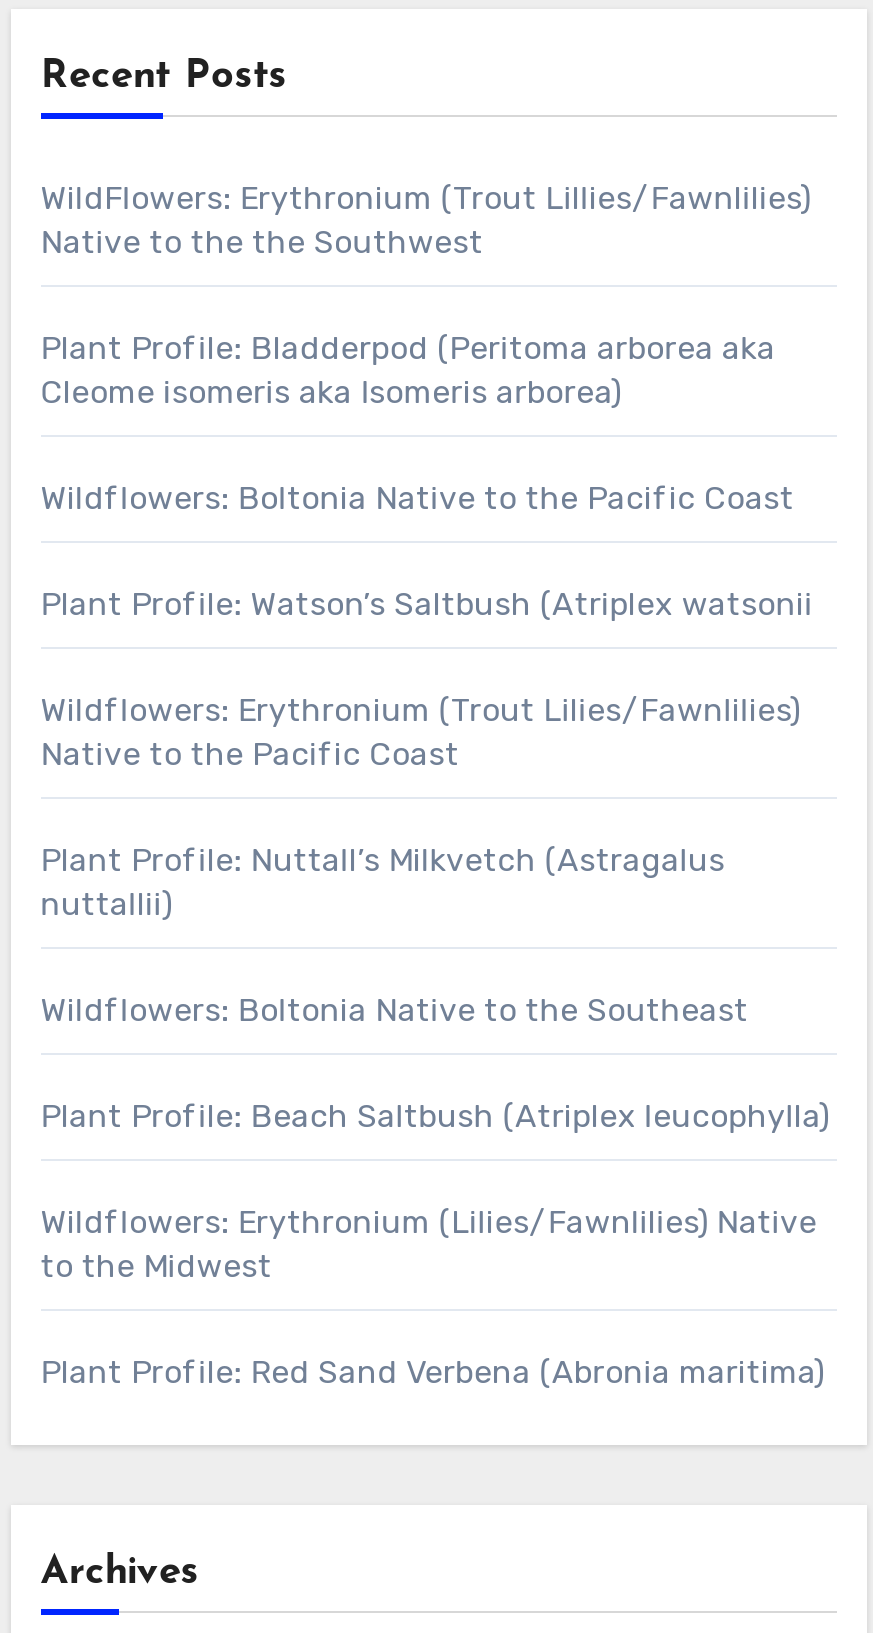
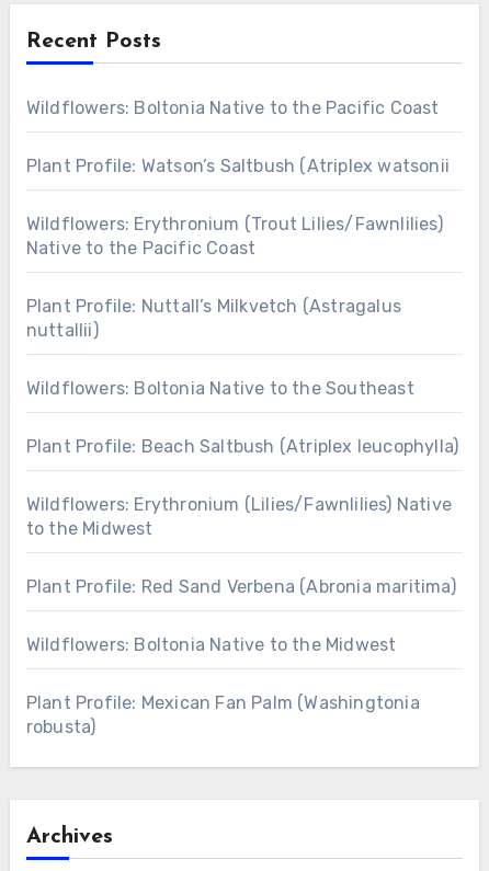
[41,179,811,411] WildFlowers: Erythronium (Trout Lillies/Fawnlilies) | Native to the the Southwest | Plant Profile: Bladderpod (Peritoma arborea aka | Cleome isomeris aka Isomeris arborea) -> none
moved [41,479,829,1391] -> [26,98,459,597]: Wildflowers: Boltonia Native to the Pacific Coast | Plant Profile: Watson’s Saltbush (Atriplex watsonii | Wildflowers: Erythronium (Trout Lilies/Fawnlilies) | ... | to the Midwest | Plant Profile: Red Sand Verbena (Abronia maritima)
none -> [26,634,420,737] Wildflowers: Boltonia Native to the Midwest | Plant Profile: Mexican Fan Palm (Washingtonia | robusta)

